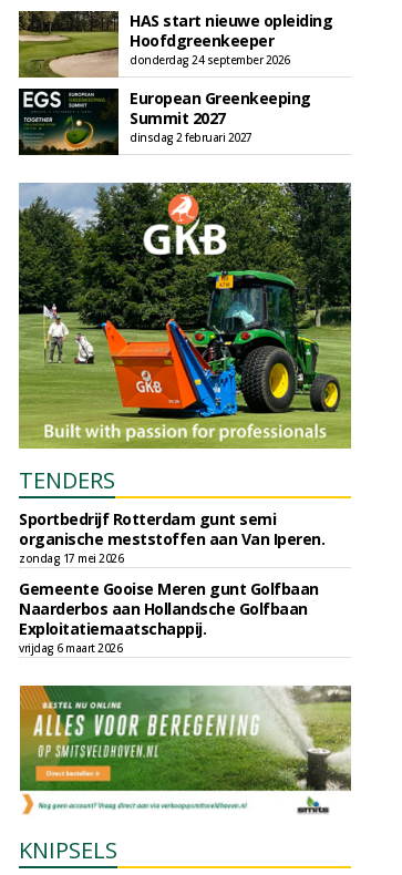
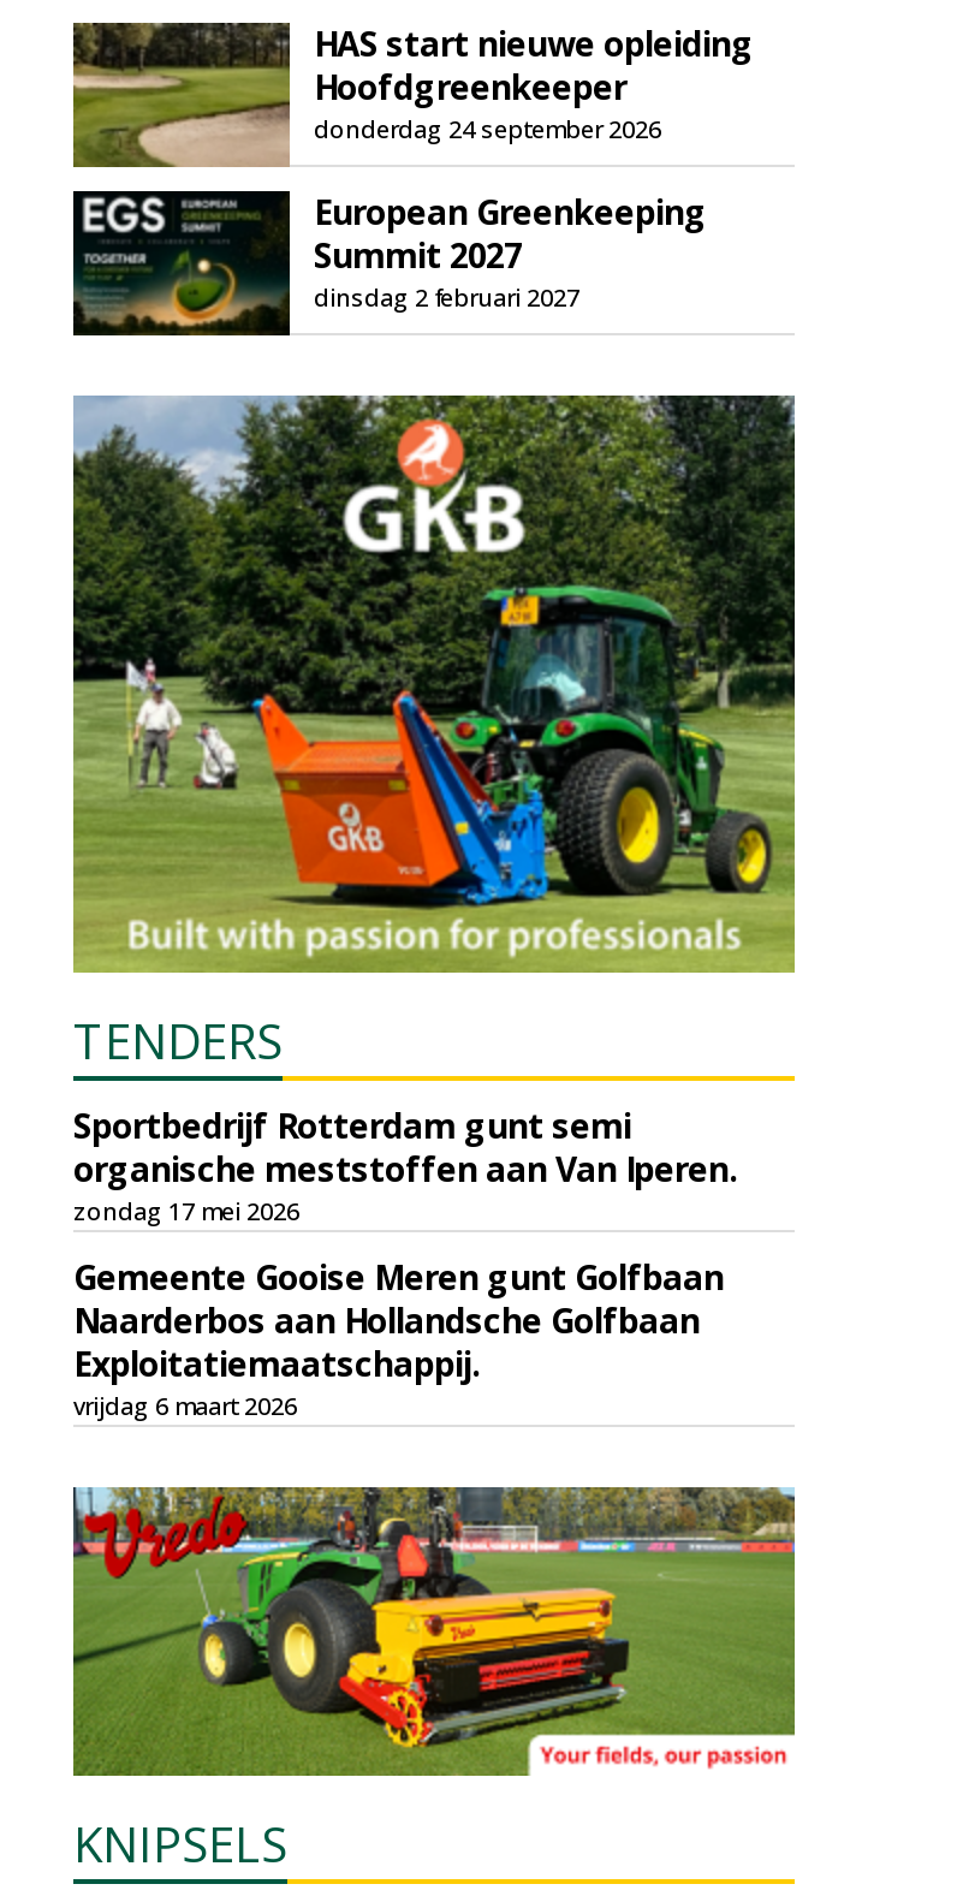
[19,684,351,819] [image] -> [71,1485,797,1778] [image]

